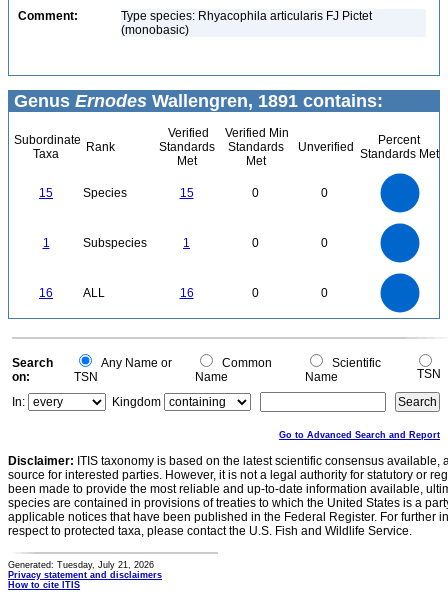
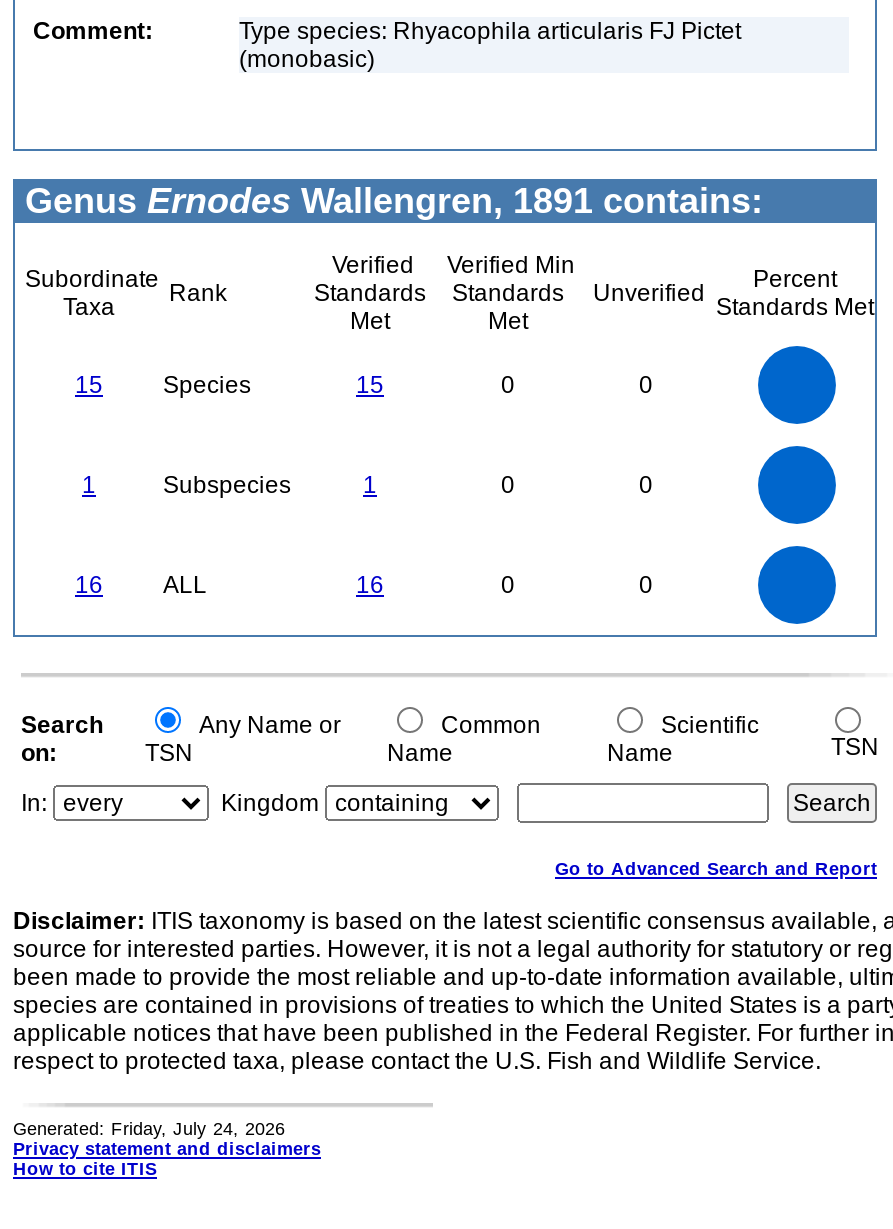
[8,560,154,570] Generated: Tuesday, July 21, 2026 -> [13,1119,285,1139] Generated: Friday, July 24, 2026

